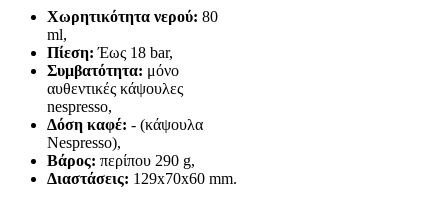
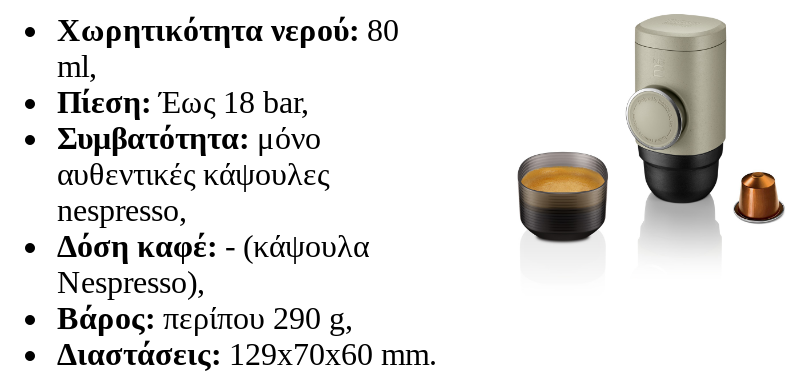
none -> [625,13,787,247] [image]
none -> [515,151,611,247] [image]

